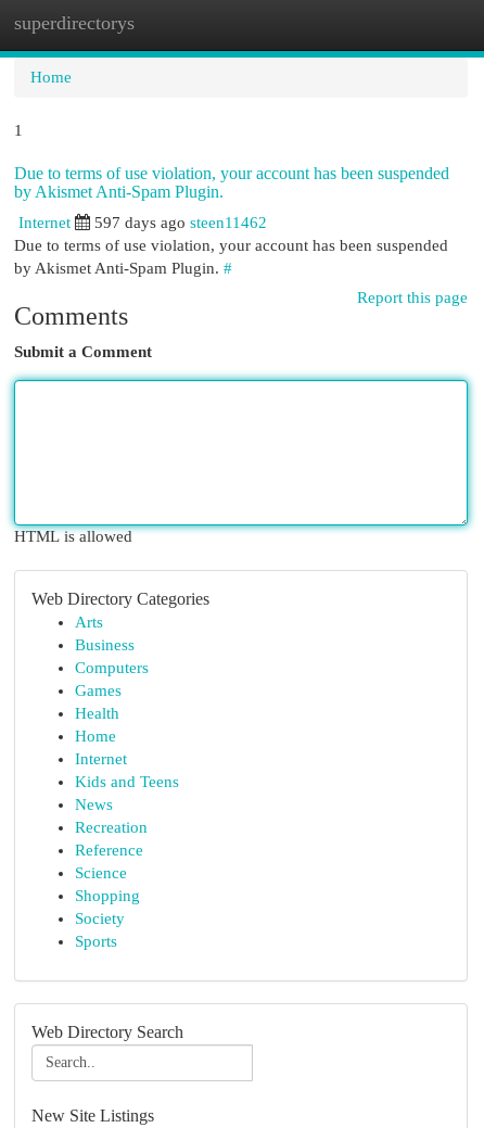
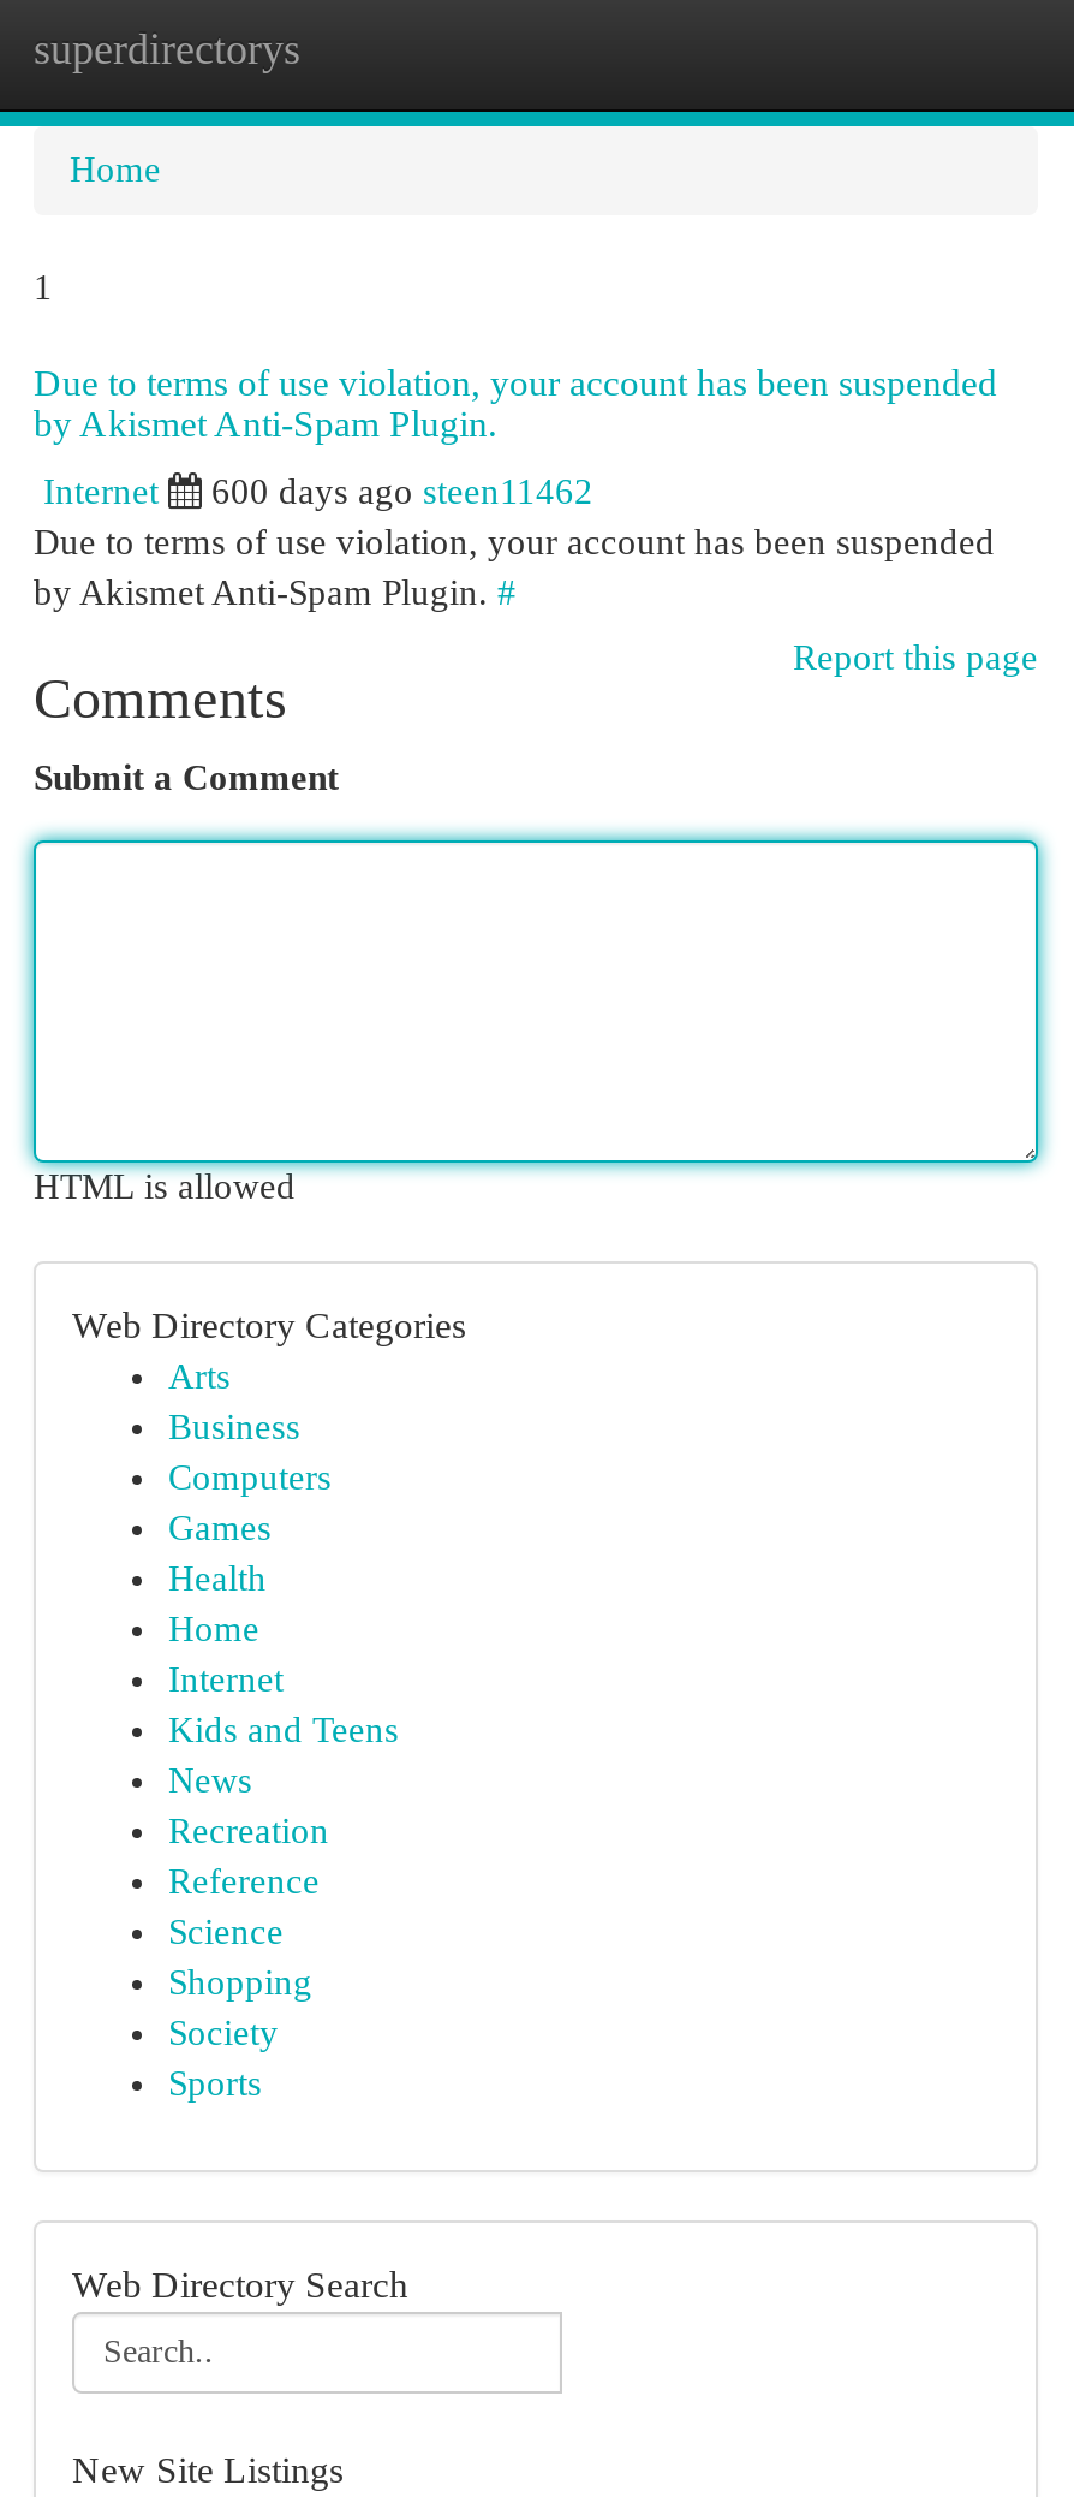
[94,214,267,231] 597 days ago steen11462 -> [211,472,593,511] 600 days ago steen11462

